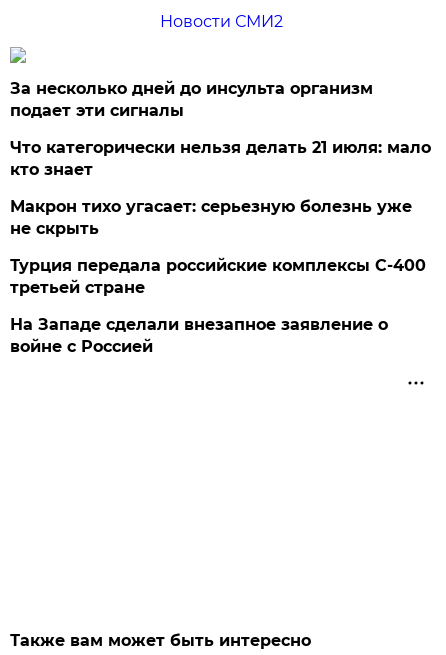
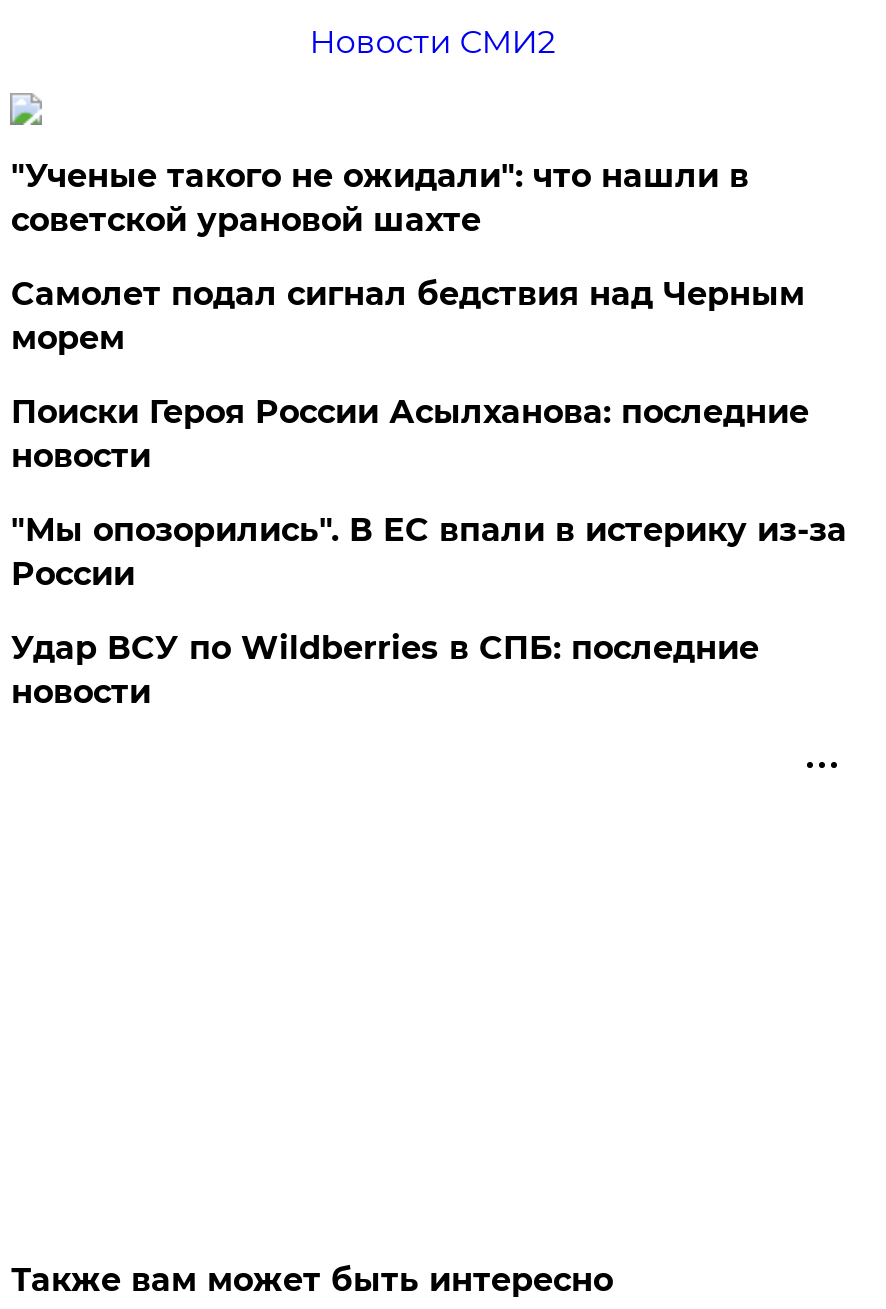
[10,79,373,120] За несколько дней до инсульта организм | подает эти сигналы -> [11,157,749,239] "Ученые такого не ожидали": что нашли в | советской урановой шахте
[10,138,431,179] Что категорически нельзя делать 21 июля: мало | кто знает -> [11,275,805,357] Самолет подал сигнал бедствия над Черным | морем
[10,197,412,238] Макрон тихо угасает: серьезную болезнь уже | не скрыть -> [11,393,809,475] Поиски Героя России Асылханова: последние | новости
[10,256,426,297] Турция передала российские комплексы С-400 | третьей стране -> [11,511,847,593] "Мы опозорились". В ЕС впали в истерику из-за | России
[10,315,388,356] На Западе сделали внезапное заявление о | войне с Россией -> [11,629,759,711] Удар ВСУ по Wildberries в СПБ: последние | новости

